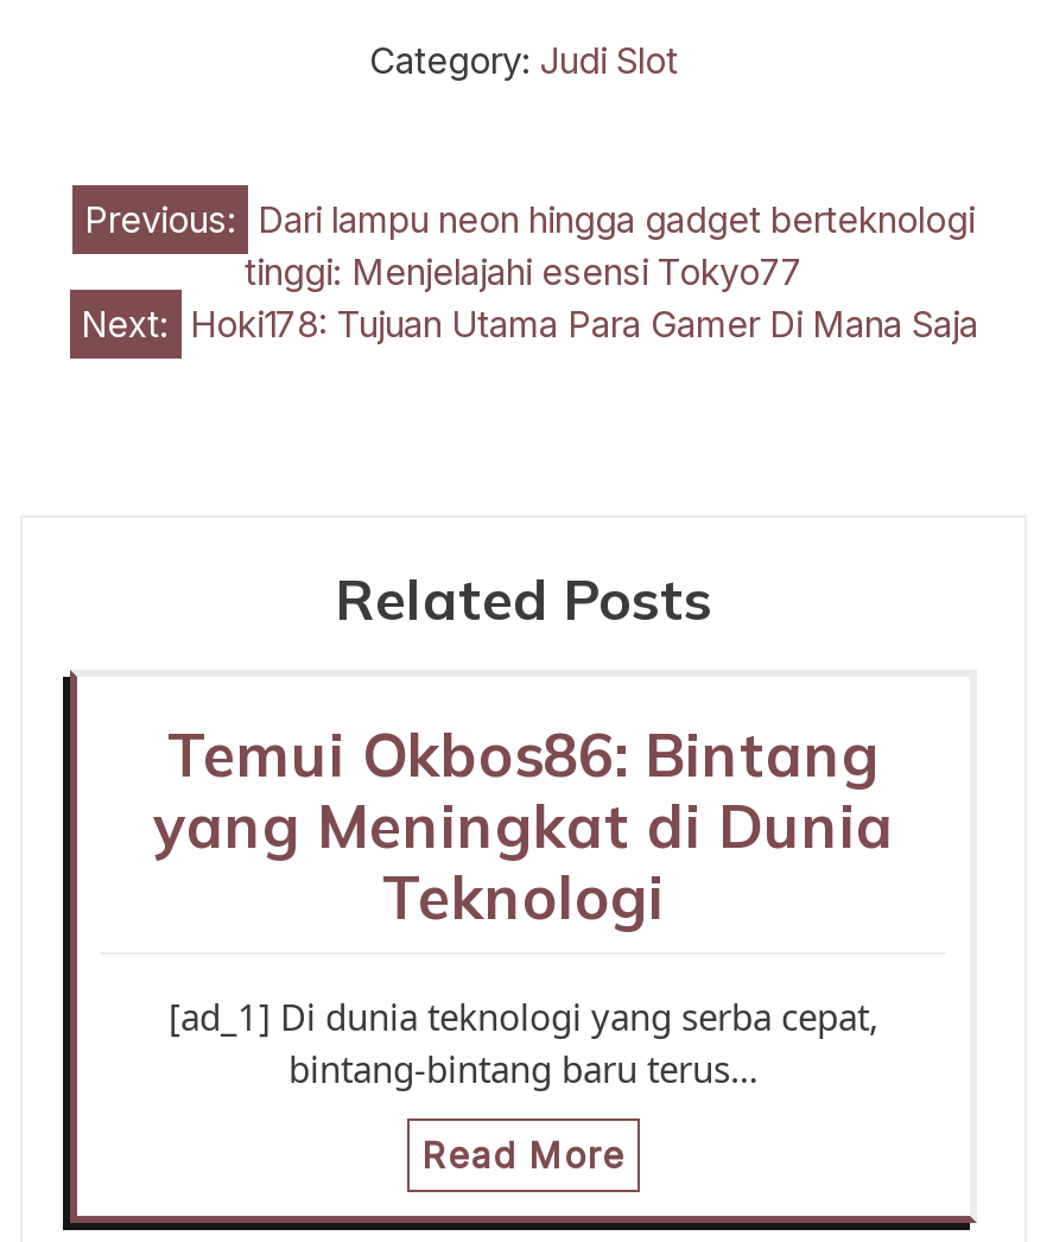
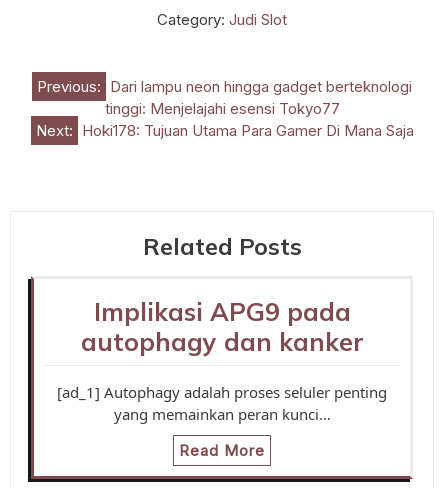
[153,716,894,932] Temui Okbos86: Bintang | yang Meningkat di Dunia | Teknologi -> [80,295,363,356] Implikasi APG9 pada | autophagy dan kanker
[169,991,878,1091] [ad_1] Di dunia teknologi yang serba cepat, | bintang-bintang baru terus… -> [57,381,387,423] [ad_1] Autophagy adalah proses seluler penting | yang memainkan peran kunci…

